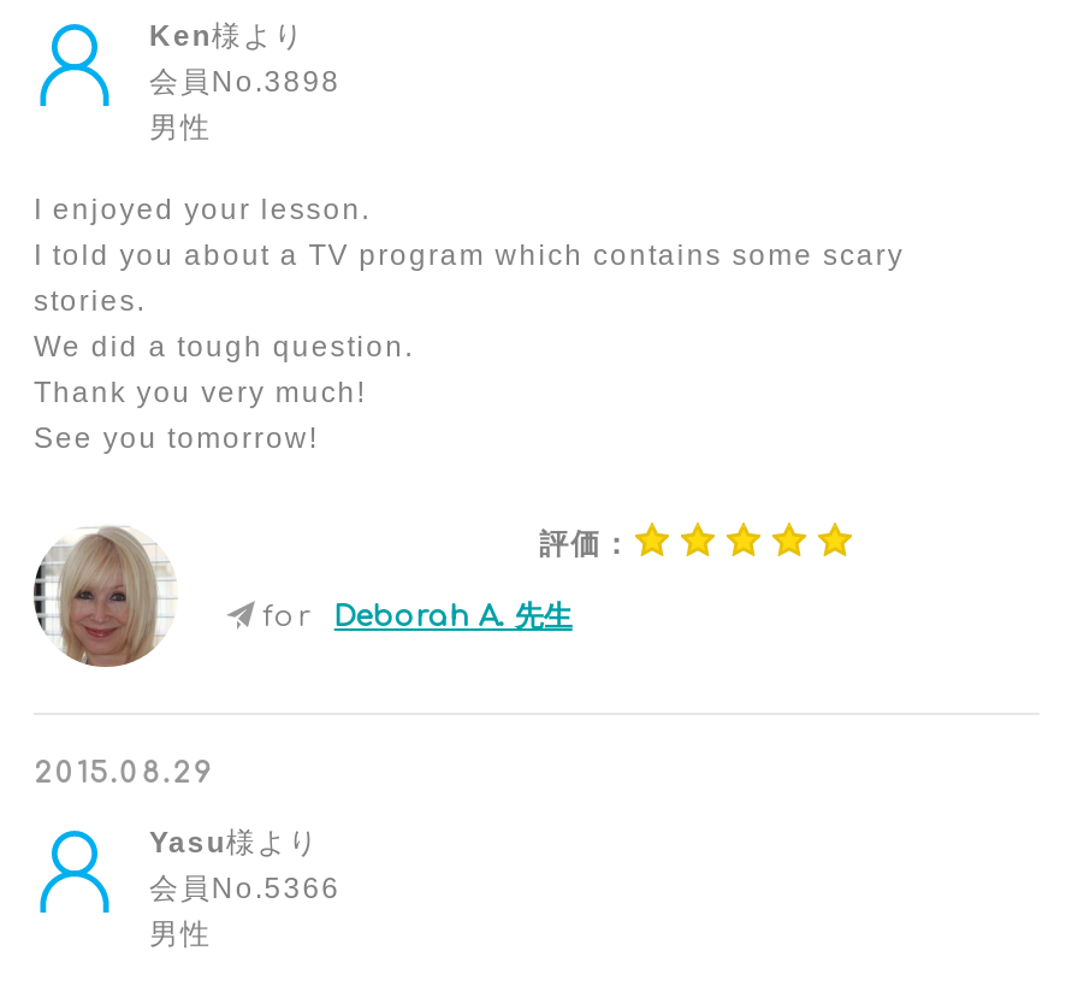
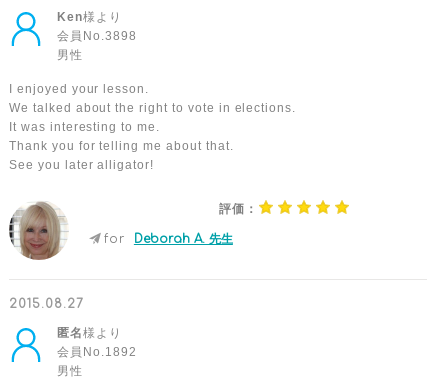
[34,238,904,455] I told you about a TV program which contains some scary | stories. | We did a tough question. | Thank you very much! | See you tomorrow! -> [9,101,296,172] We talked about the right to vote in elections. | It was interesting to me. | Thank you for telling me about that. | See you later alligator!
[34,756,213,790] 2015.08.29 -> [9,297,84,311] 2015.08.27
[149,826,341,905] Yasu様より | 会員No.5366 -> [57,326,137,359] 匿名様より | 会員No.1892

